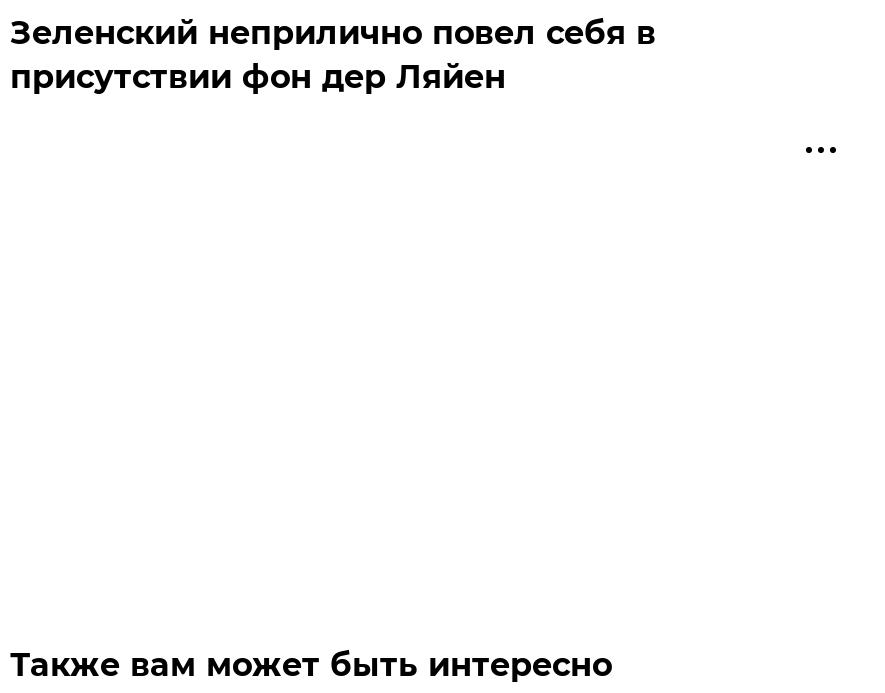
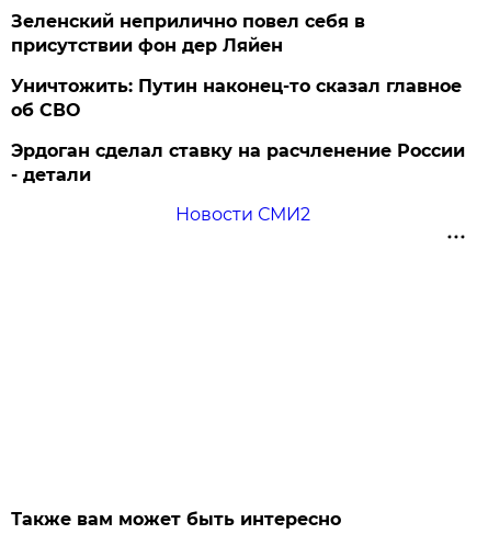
none -> [11,75,465,224] Уничтожить: Путин наконец-то сказал главное | об СВО | Эрдоган сделал ставку на расчленение России | - детали | Новости СМИ2

